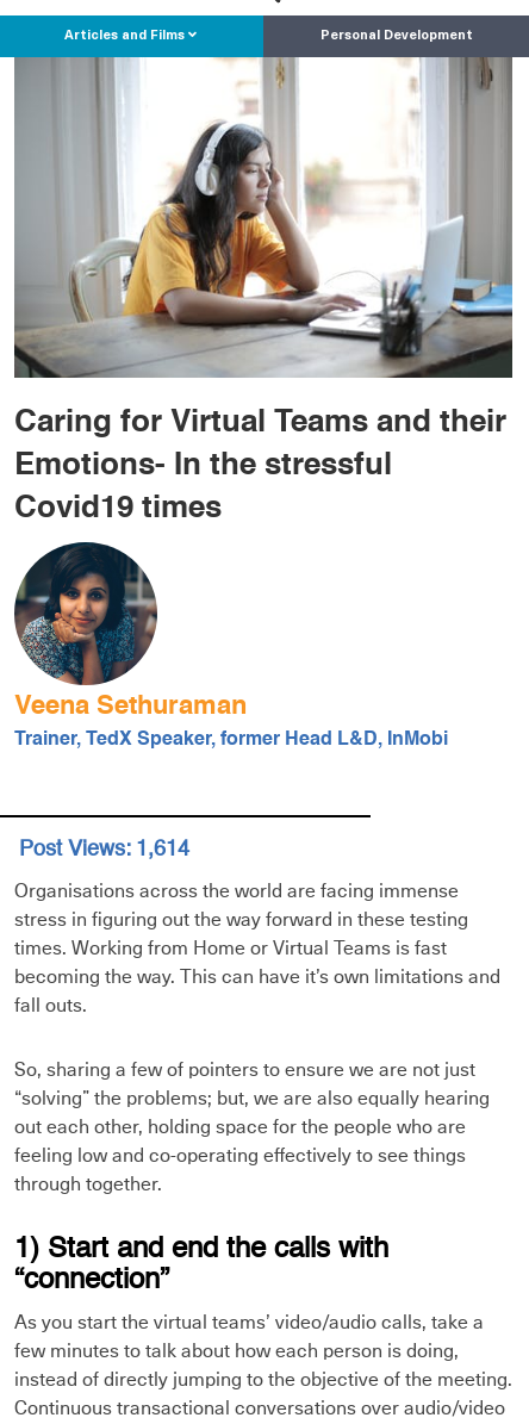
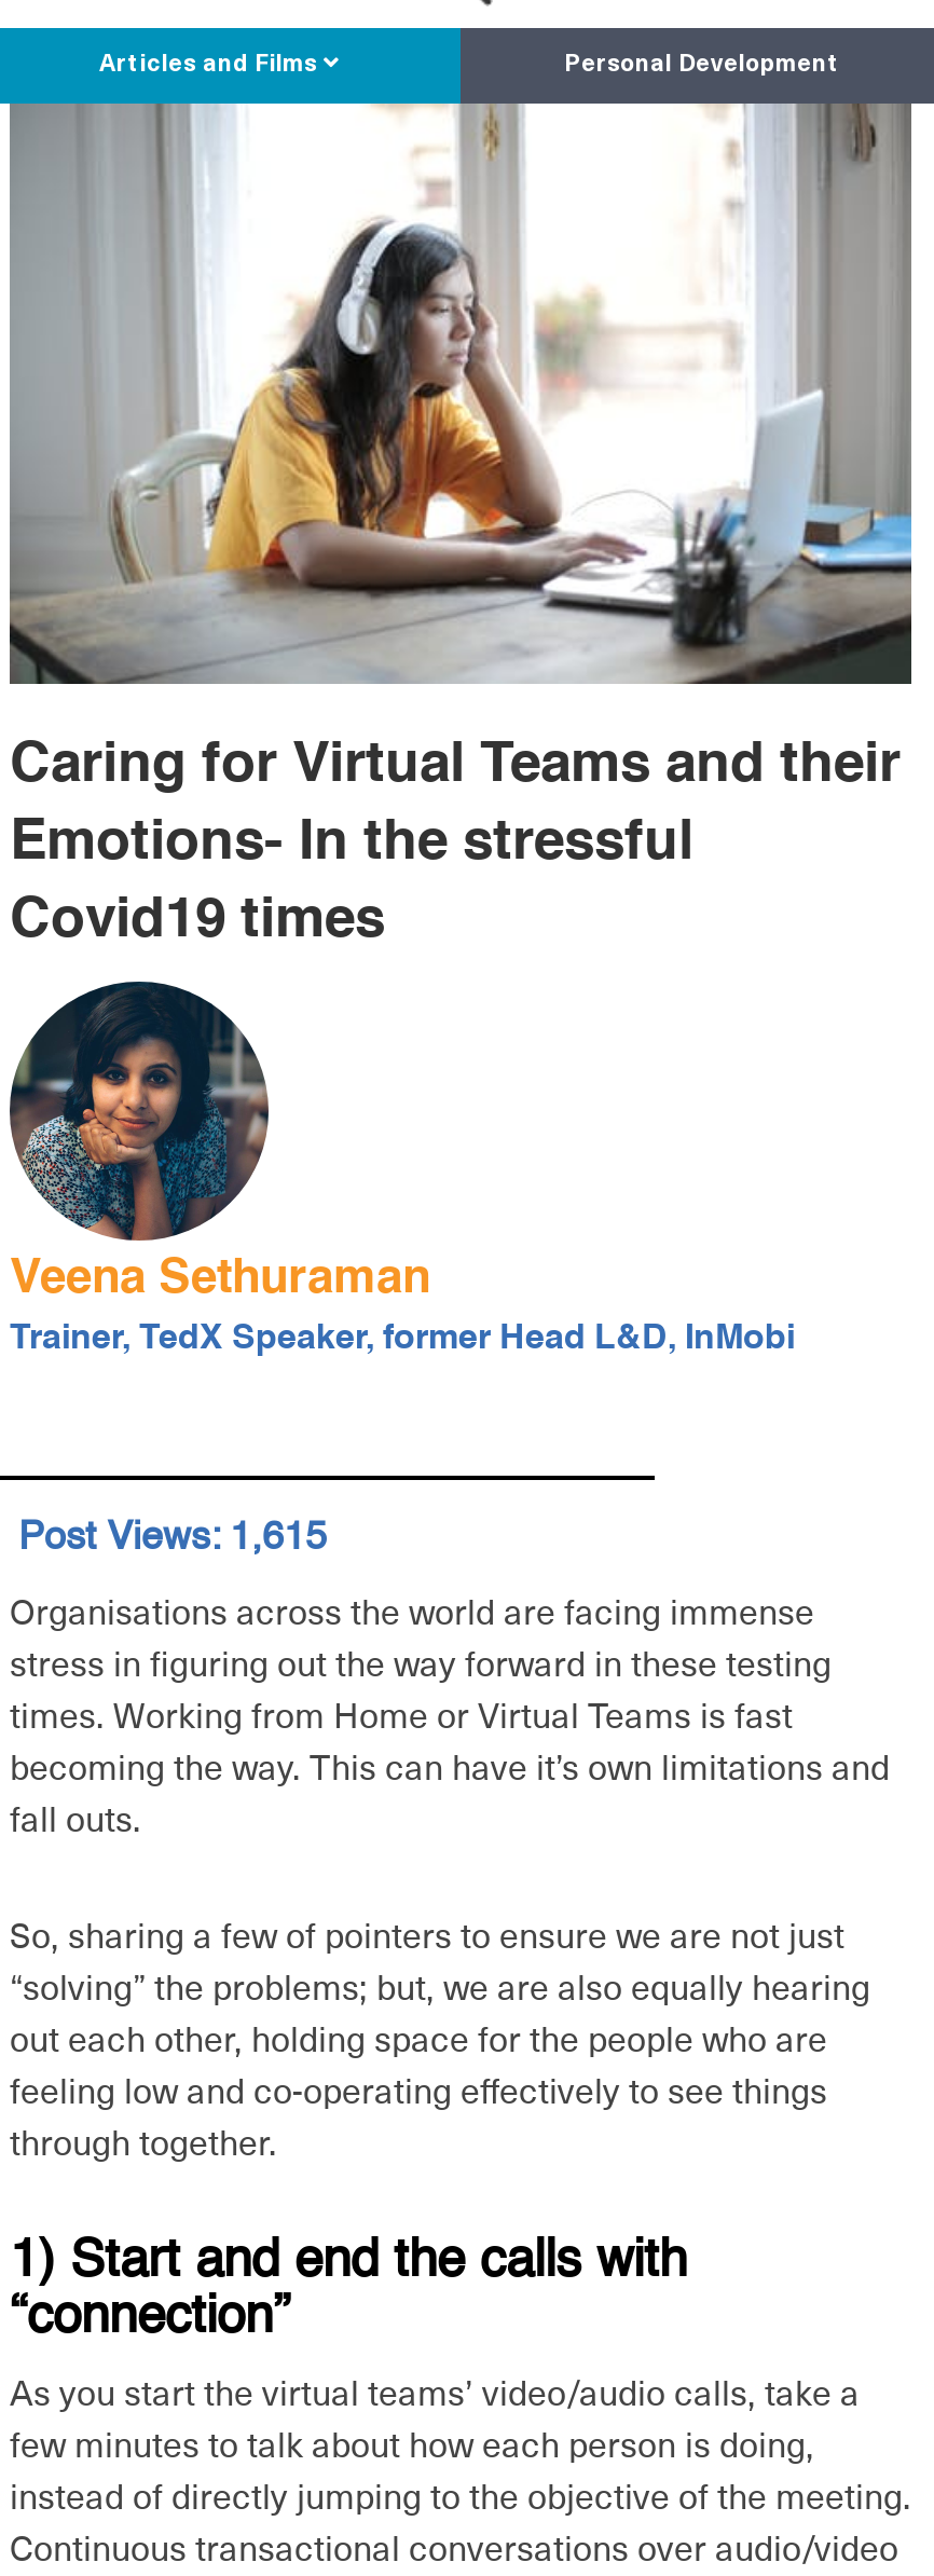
[19,839,189,860] Post Views: 1,614 -> [18,1519,327,1558] Post Views: 1,615

